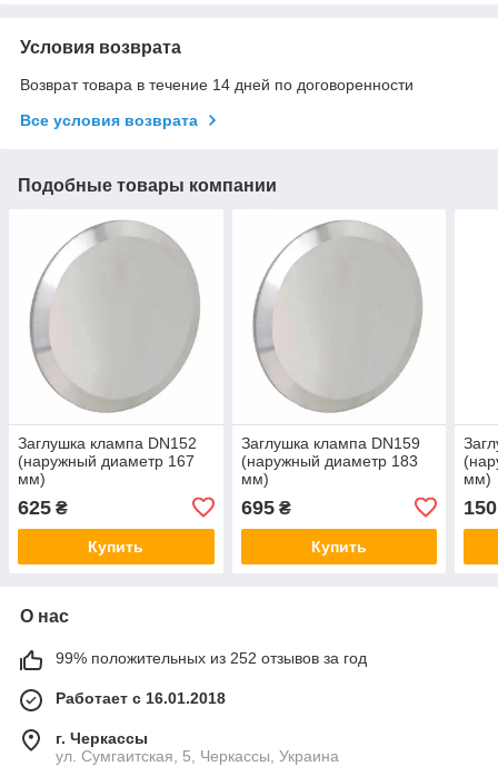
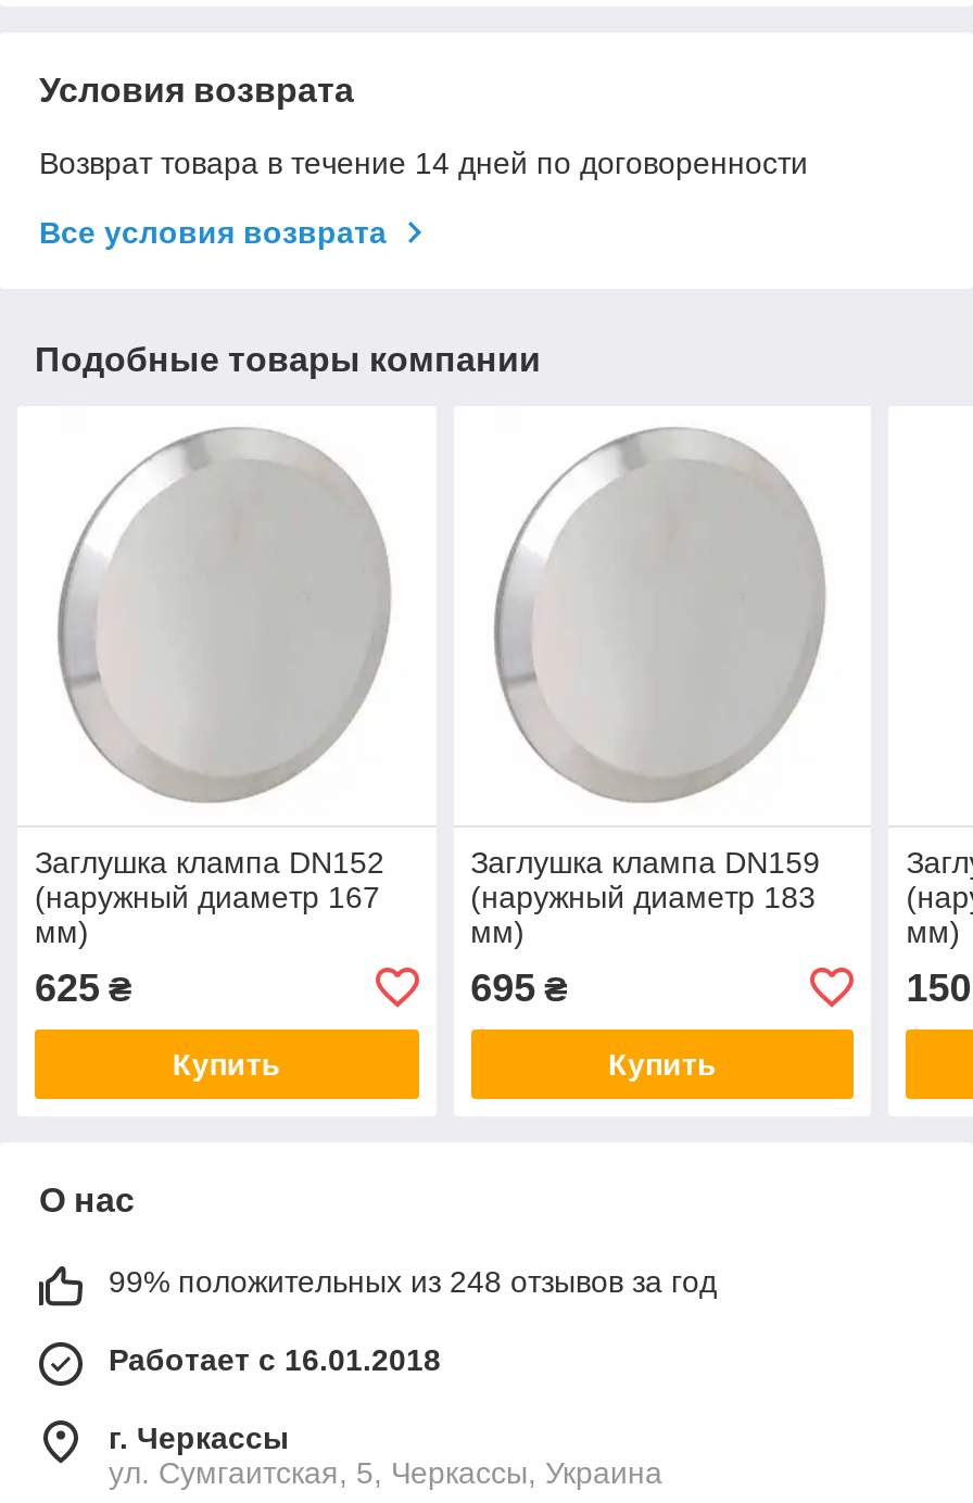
[56,649,367,667] 99% положительных из 252 отзывов за год -> [109,1264,717,1298] 99% положительных из 248 отзывов за год

